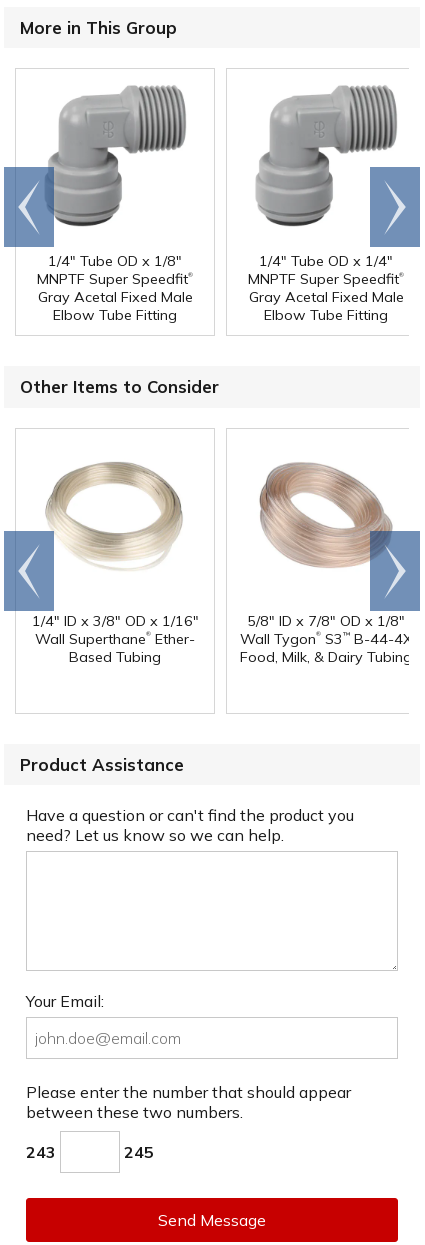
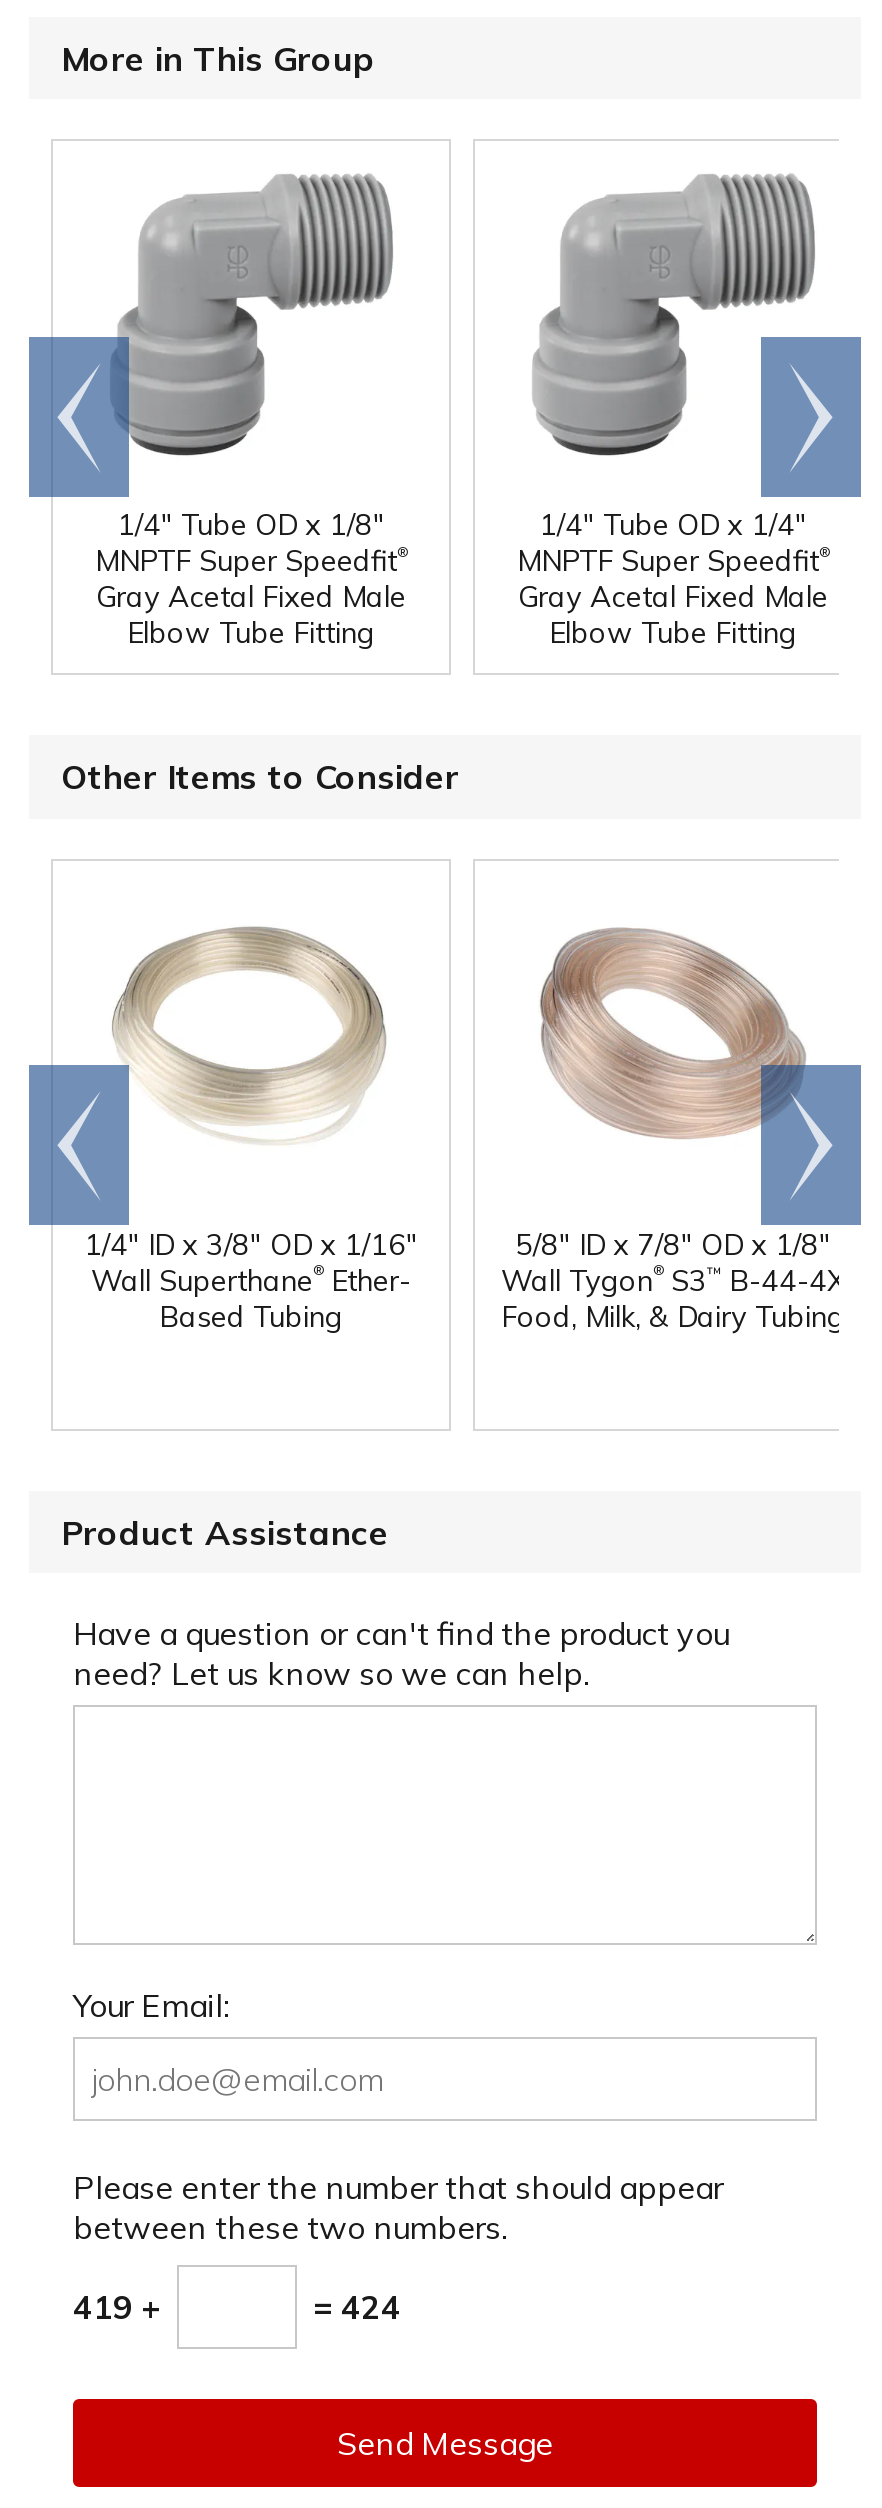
[26,1142,154,1162] 243 | 245 -> [73,2288,401,2328] 419 + | = 424

